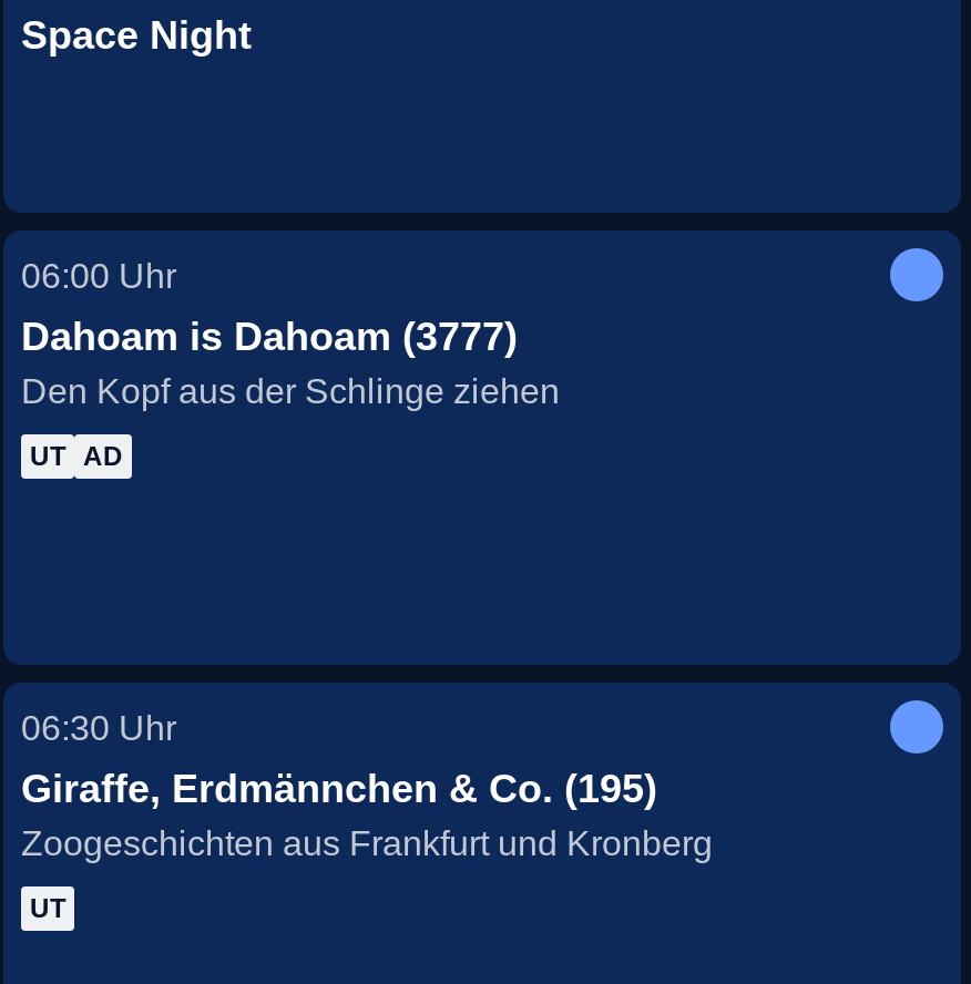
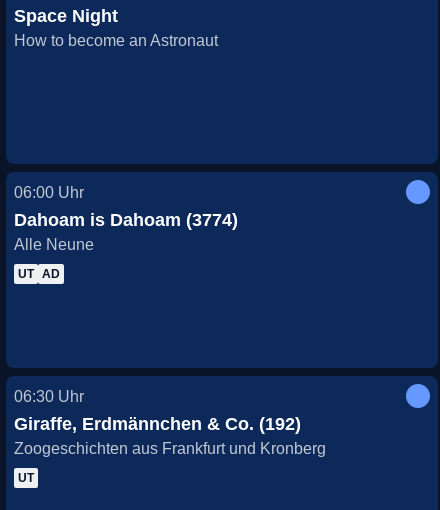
none -> [14,32,219,49] How to become an Astronaut
[21,315,560,410] Dahoam is Dahoam (3777) | Den Kopf aus der Schlinge ziehen -> [14,210,238,253] Dahoam is Dahoam (3774) | Alle Neune
[21,767,657,811] Giraffe, Erdmännchen & Co. (195) -> [14,414,301,434] Giraffe, Erdmännchen & Co. (192)

